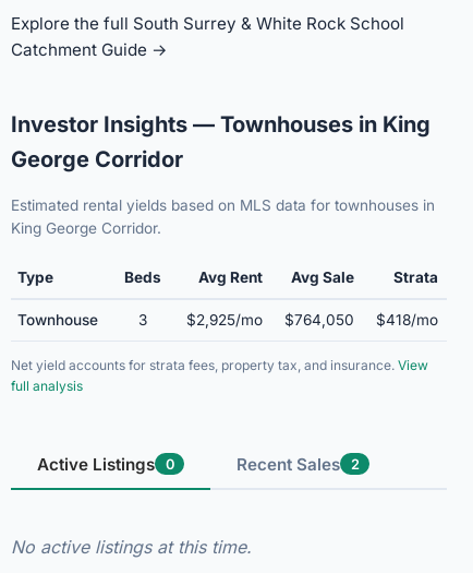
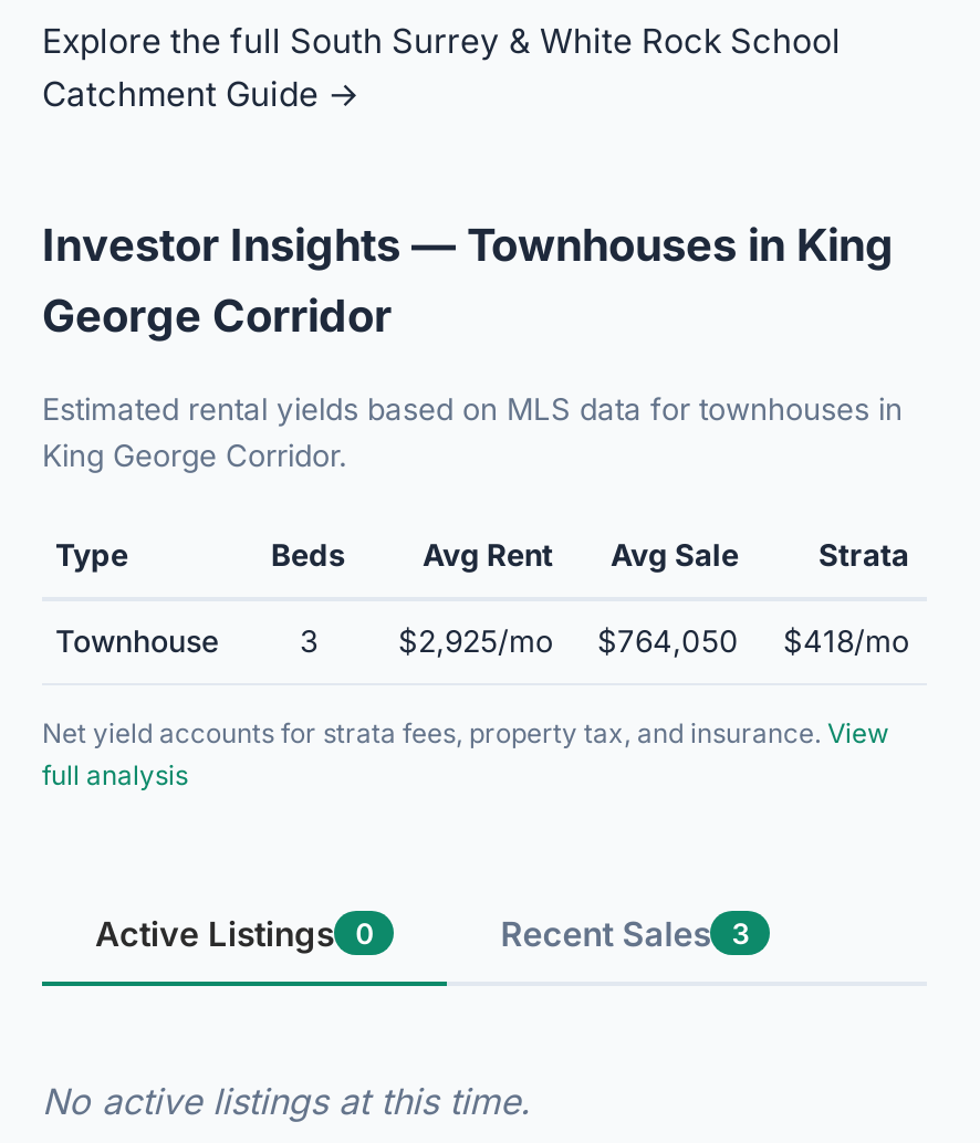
[237,454,359,474] Recent Sales 2 -> [500,912,749,954] Recent Sales 3

